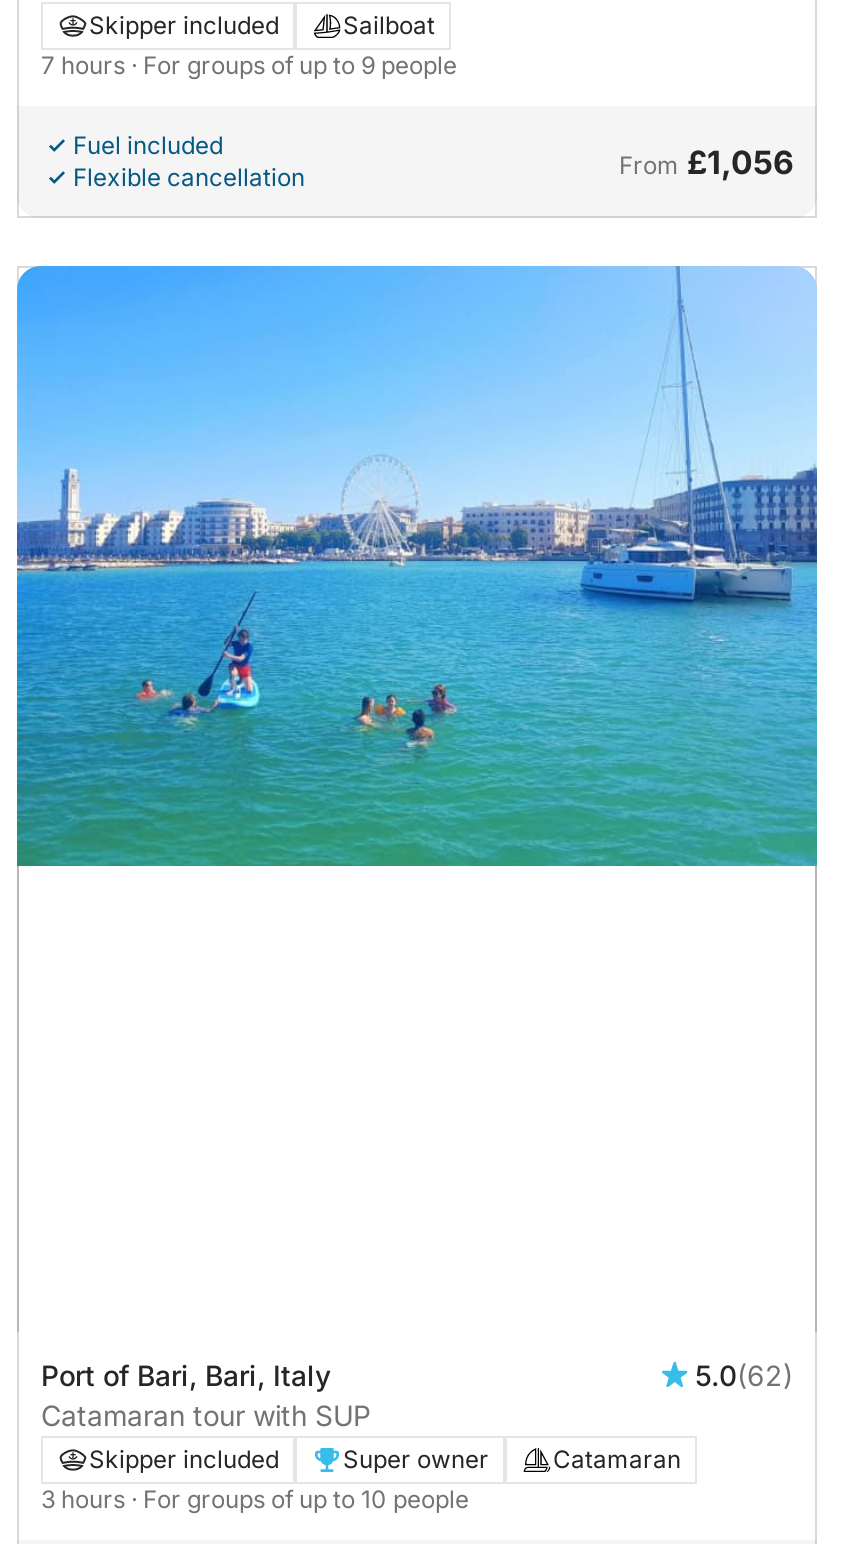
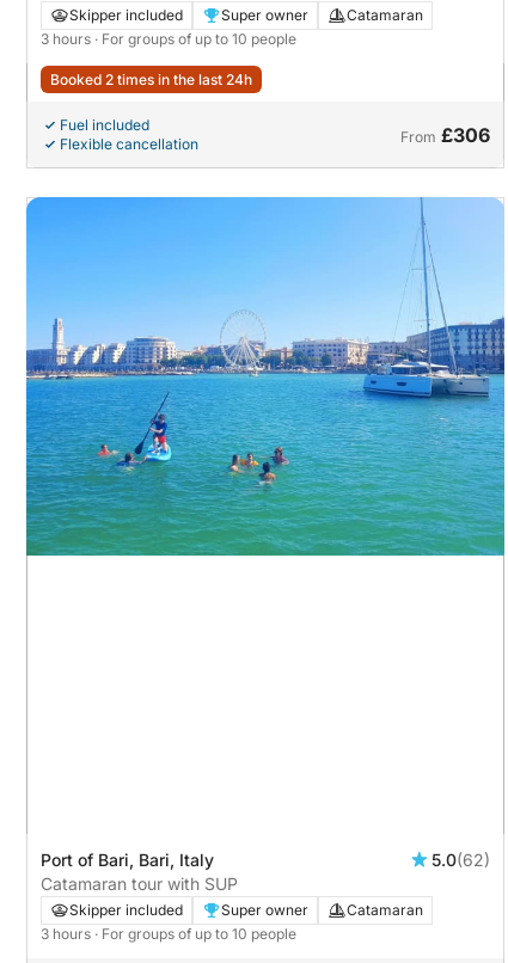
[41,9,457,79] Sailboat | 7 hours · For groups of up to 9 people -> [41,6,423,88] Super owner | Catamaran | 3 hours · For groups of up to 10 people | Booked 2 times in the last 24h
[619,141,793,181] From £1,056 -> [400,123,490,147] From £306

